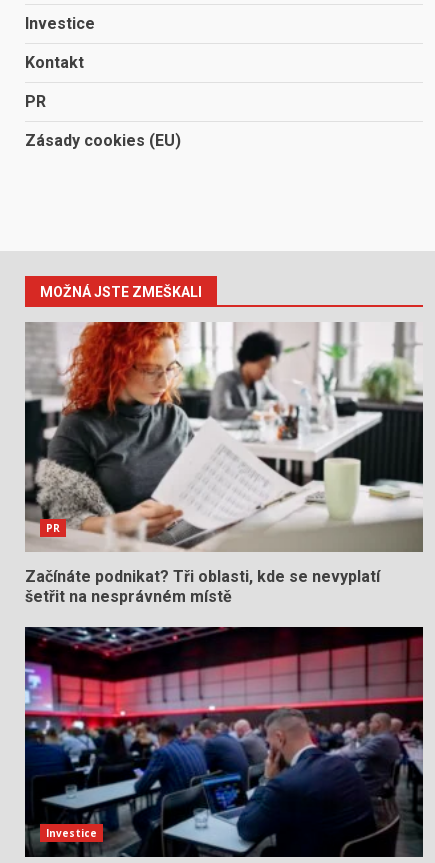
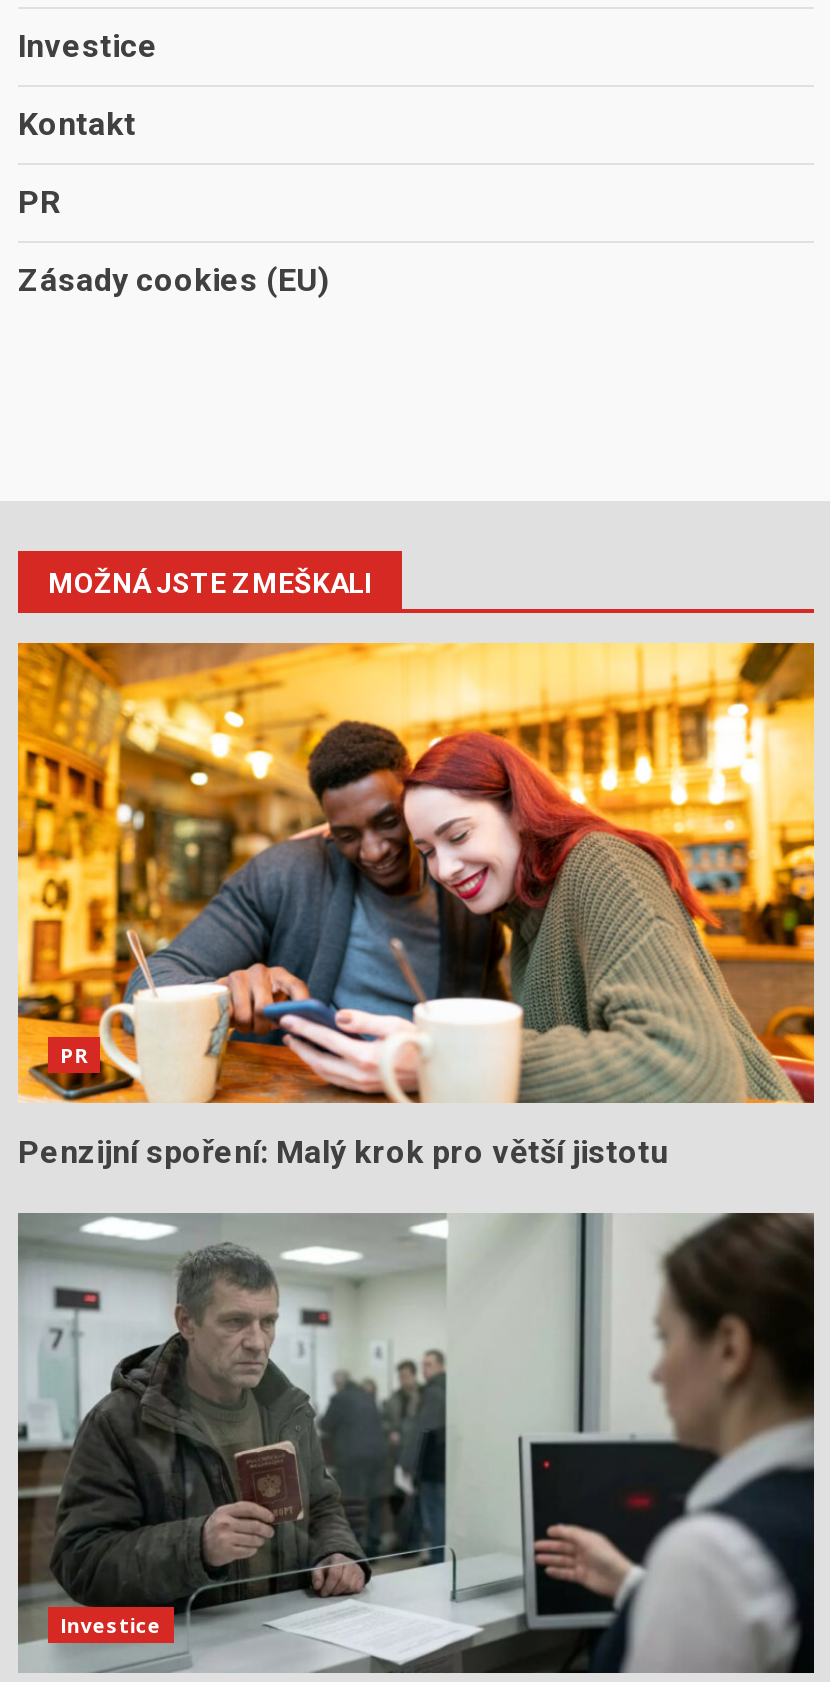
[24,321,424,606] [image] | Začínáte podnikat? Tři oblasti, kde se nevyplatí | šetřit na nesprávném místě -> [16,641,816,1171] [image] | Penzijní spoření: Malý krok pro větší jistotu
[24,626,424,858] [image] -> [18,1213,814,1673] [image]

